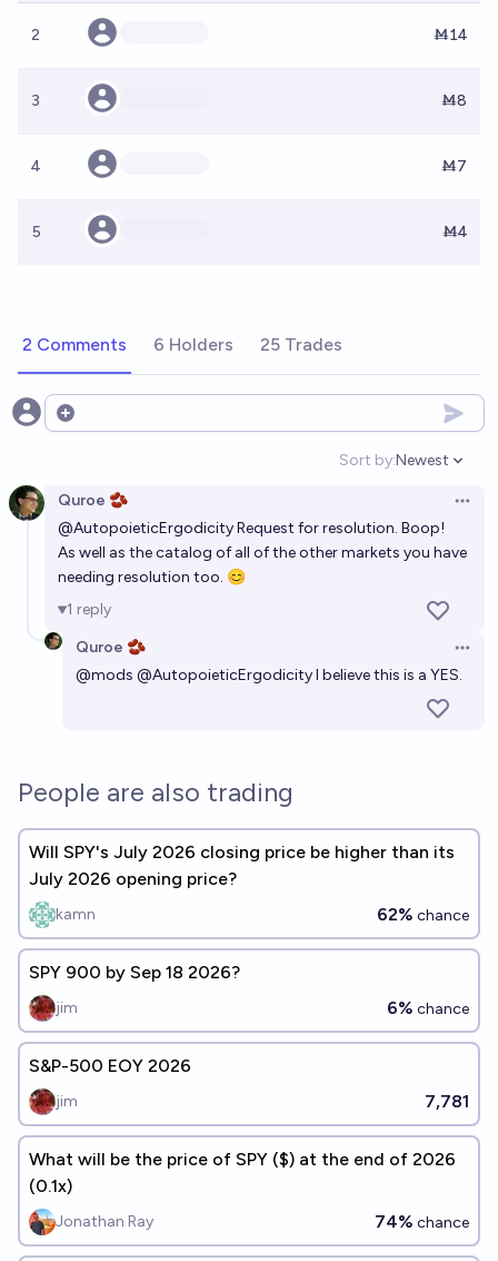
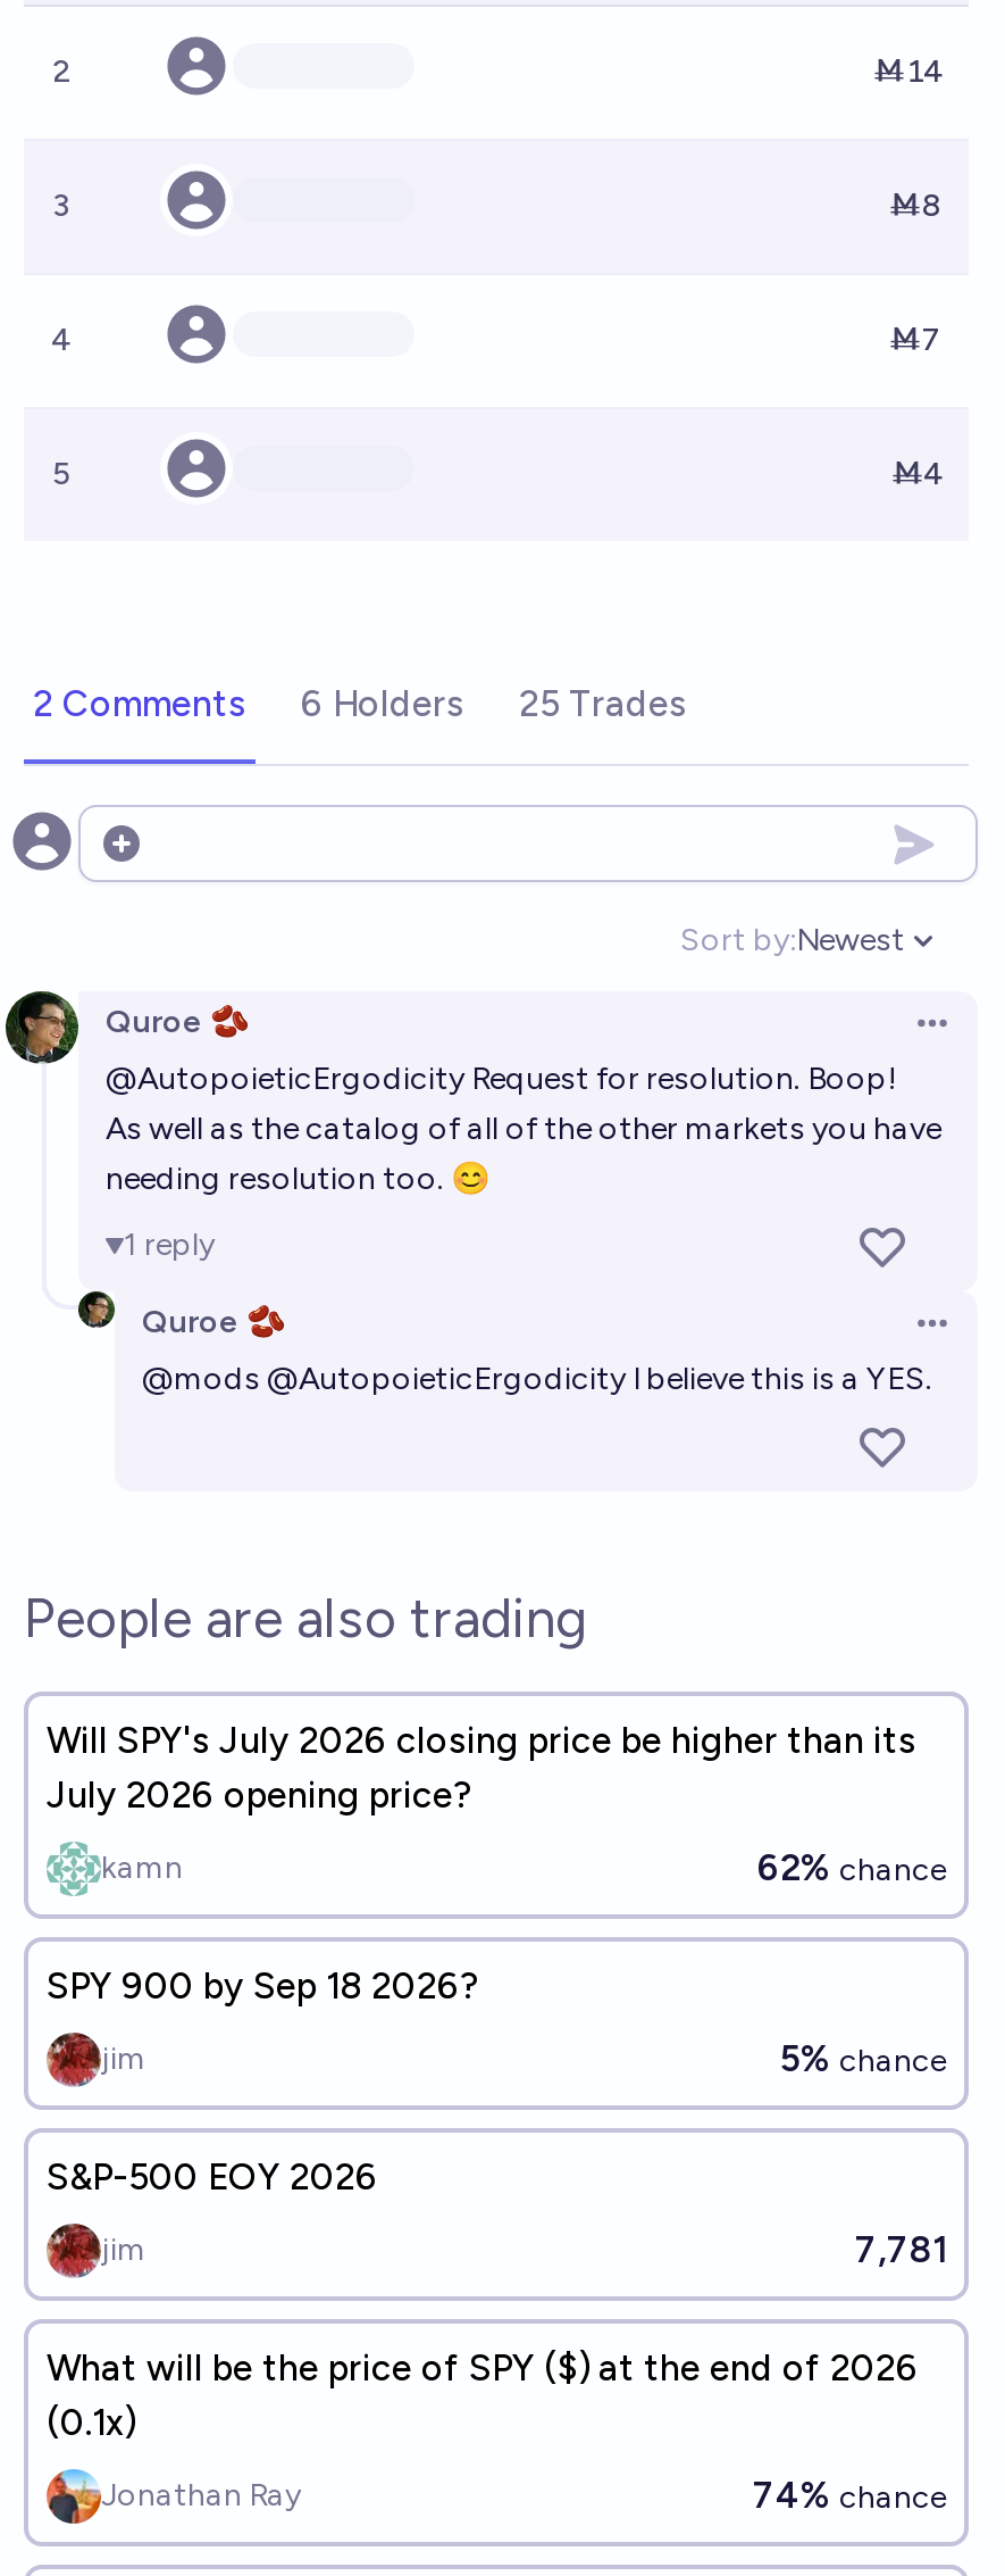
[387,997,469,1018] 6% chance -> [780,2037,946,2080] 5% chance

